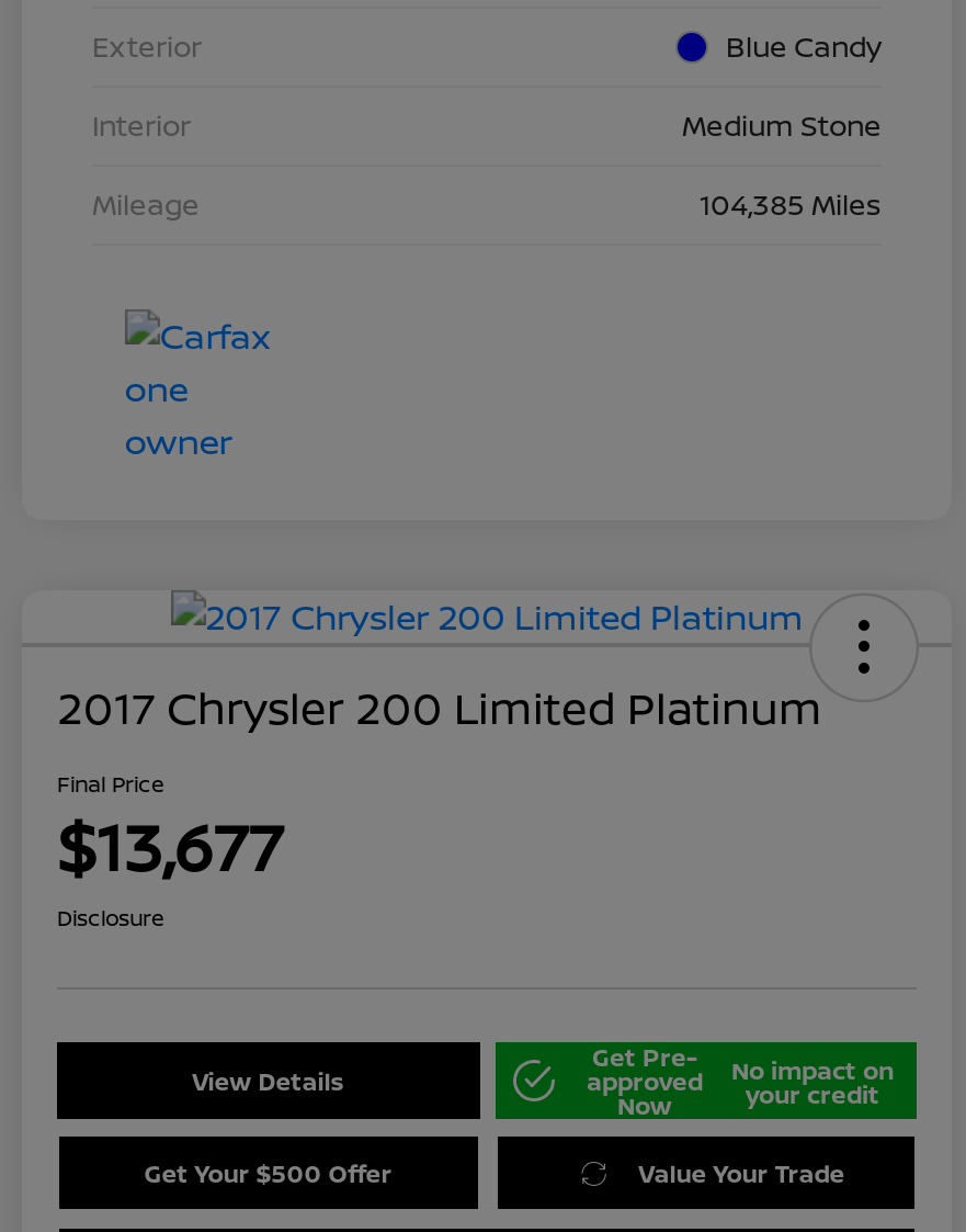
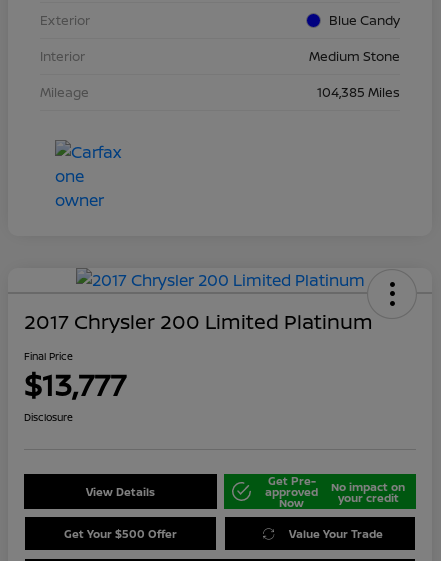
[57,801,283,891] $13,677 -> [24,364,126,405] $13,777

